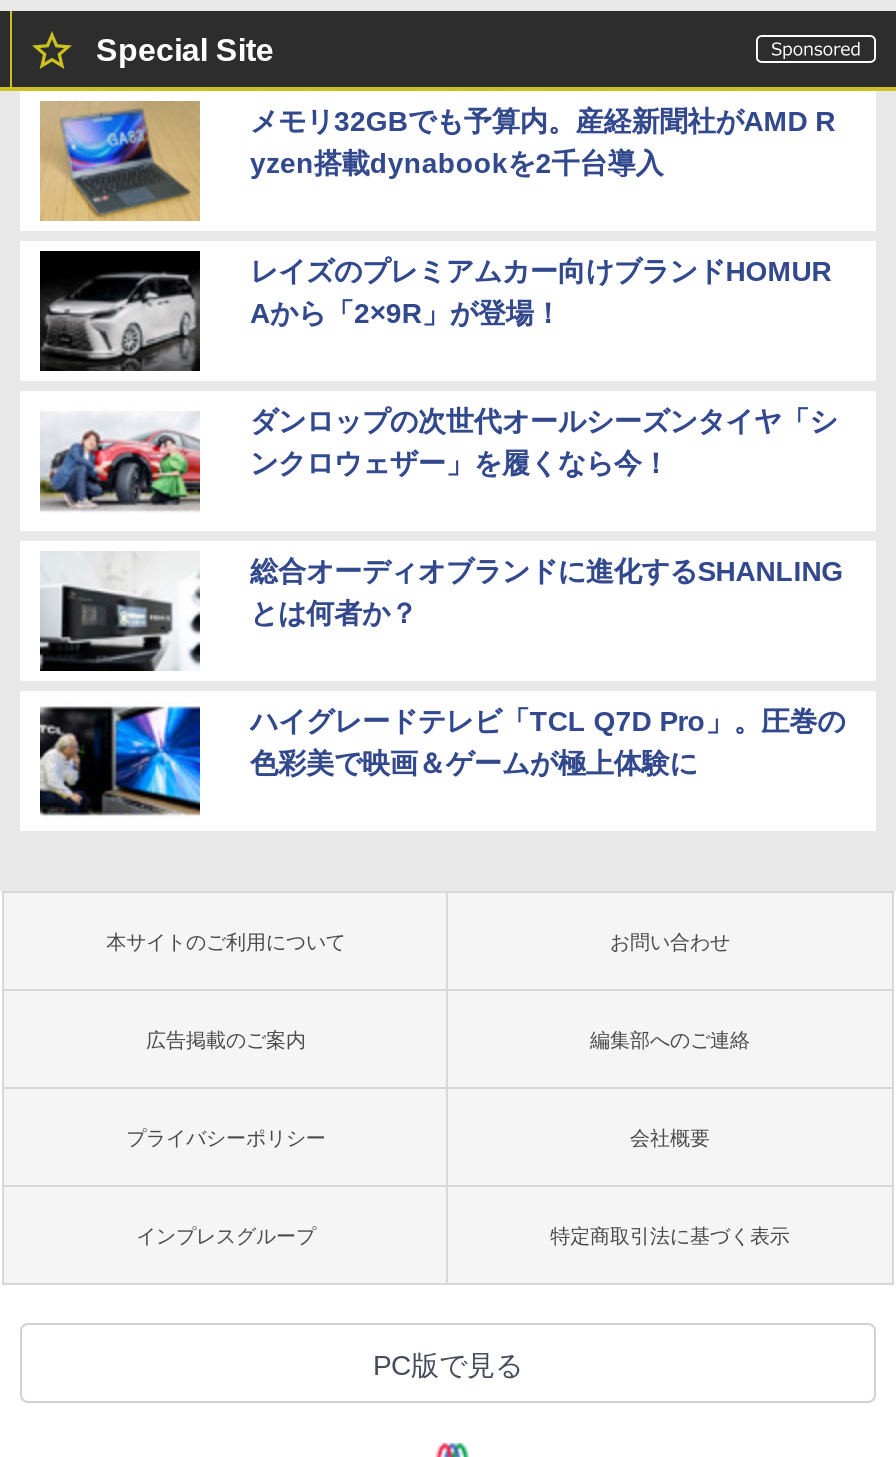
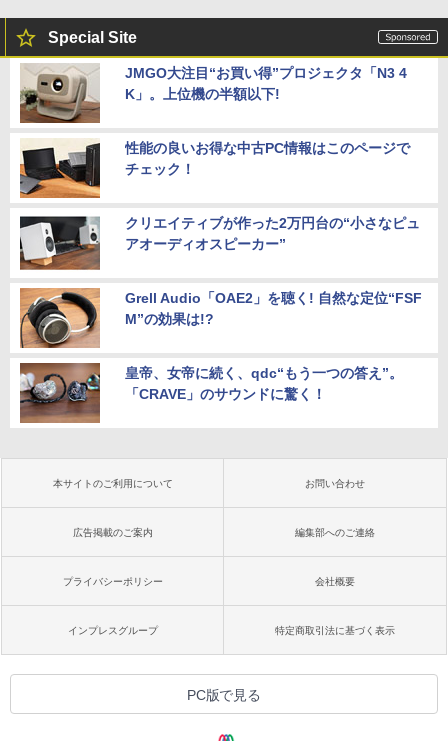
[40,101,835,223] [image] | メモリ32GBでも予算内。産経新聞社がAMD R | yzen搭載dynabookを2千台導入 -> [19,64,407,124] [image] | JMGO大注目“お買い得”プロジェクタ「N3 4 | K」。上位機の半額以下!
[38,249,831,373] [image] | レイズのプレミアムカー向けブランドHOMUR | Aから「2×9R」が登場！ -> [19,138,410,199] [image] | 性能の良いお得な中古PC情報はこのページで | チェック！
[40,404,837,515] [image] | ダンロップの次世代オールシーズンタイヤ「シ | ンクロウェザー」を履くなら今！ -> [19,215,420,271] [image] | クリエイティブが作った2万円台の“小さなピュ | アオーディオスピーカー”
[38,551,843,673] [image] | 総合オーディオブランドに進化するSHANLING | とは何者か？ -> [19,287,422,349] [image] | Grell Audio「OAE2」を聴く! 自然な定位“FSF | M”の効果は!?
[38,701,845,821] [image] | ハイグレードテレビ「TCL Q7D Pro」。圧巻の | 色彩美で映画＆ゲームが極上体験に -> [19,362,403,424] [image] | 皇帝、女帝に続く、qdc“もう一つの答え”。 | 「CRAVE」のサウンドに驚く！

